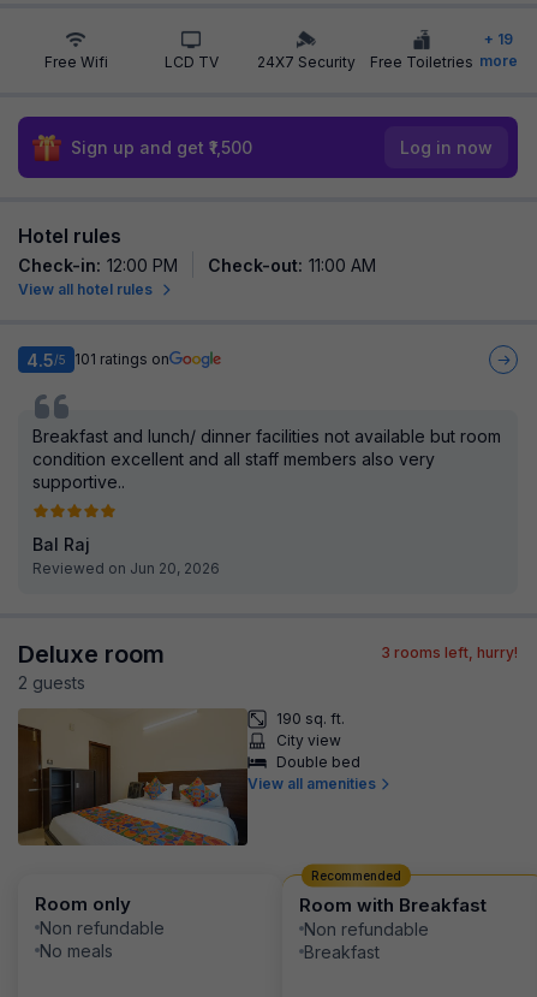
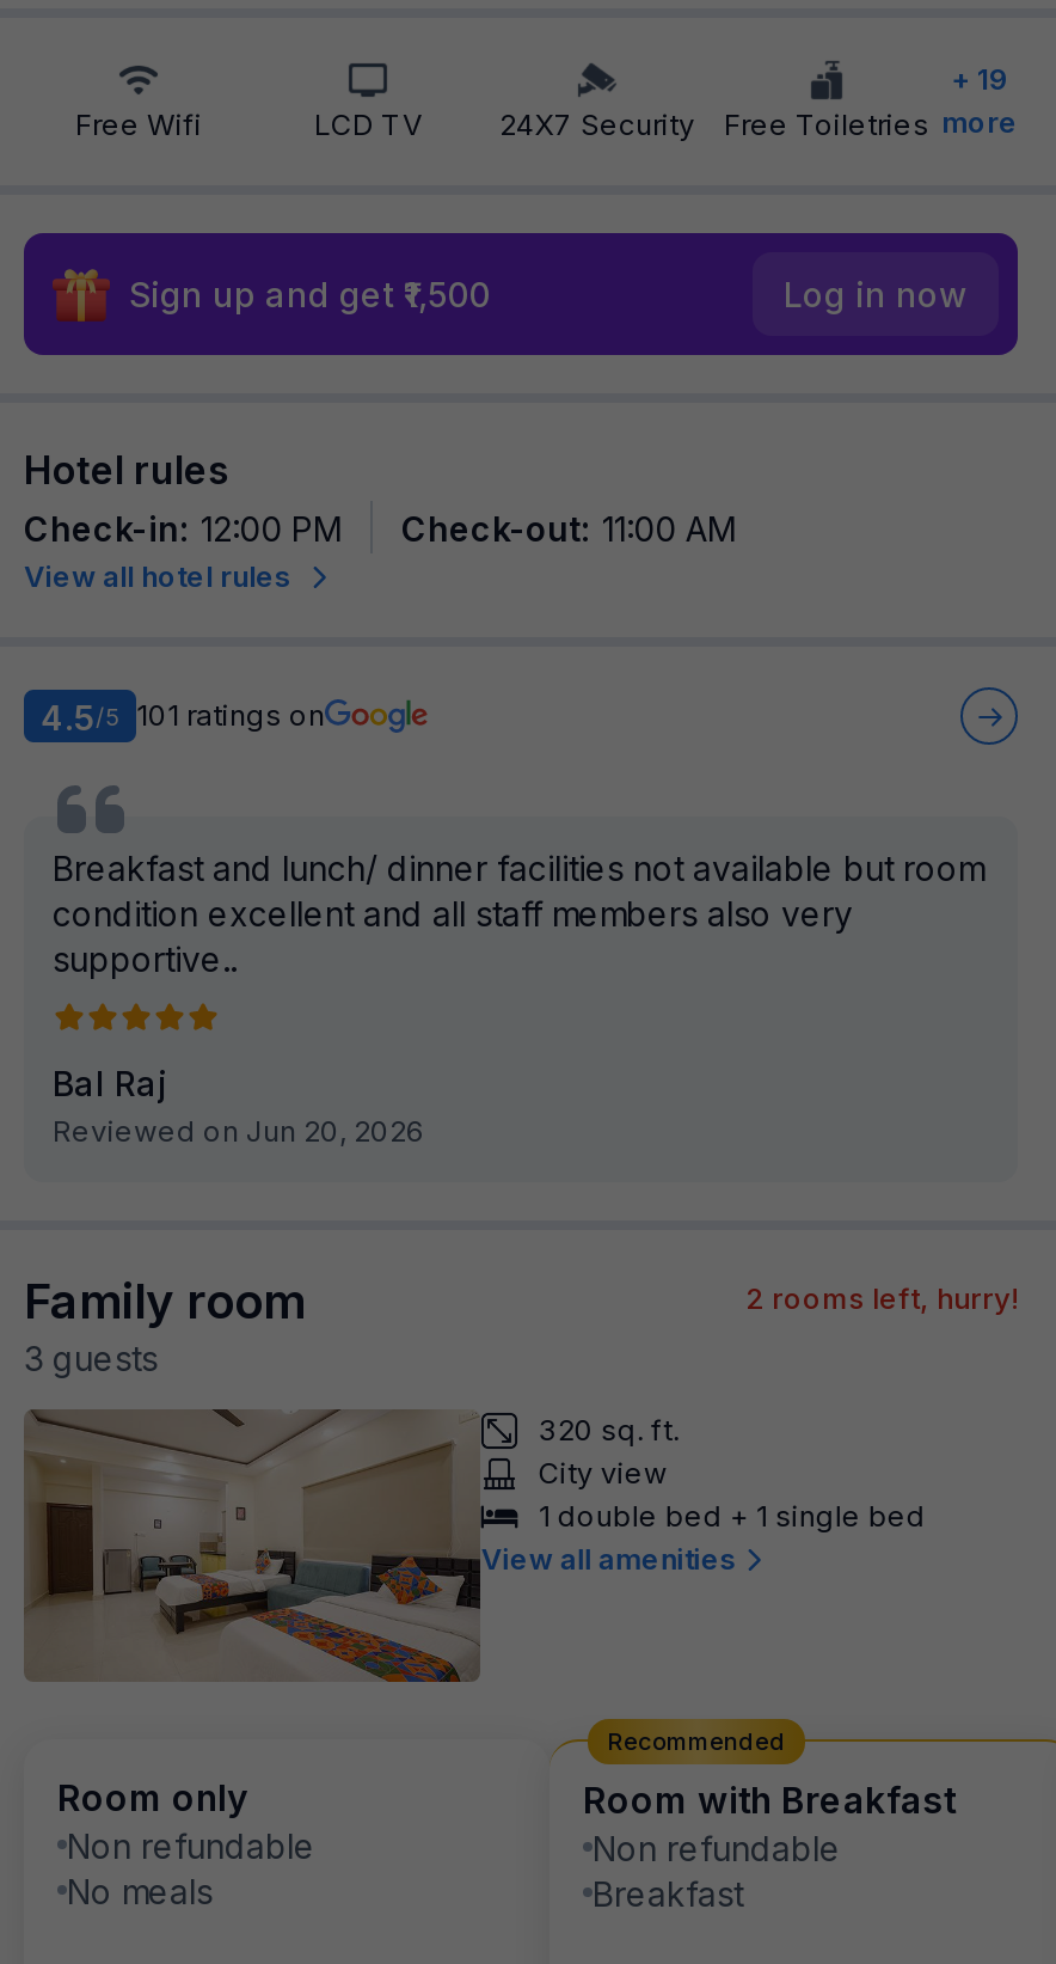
[18,640,165,669] Deluxe room -> [24,1273,306,1330] Family room
[381,643,518,661] 3 rooms left, hurry! -> [745,1280,1018,1316] 2 rooms left, hurry!
[18,672,85,693] 2 guests -> [24,1338,158,1378] 3 guests
[18,710,345,847] [image] | 190 sq. ft. -> [26,1409,679,1684] [image] | 320 sq. ft.
[277,753,361,771] Double bed -> [539,1498,926,1534] 1 double bed + 1 single bed

